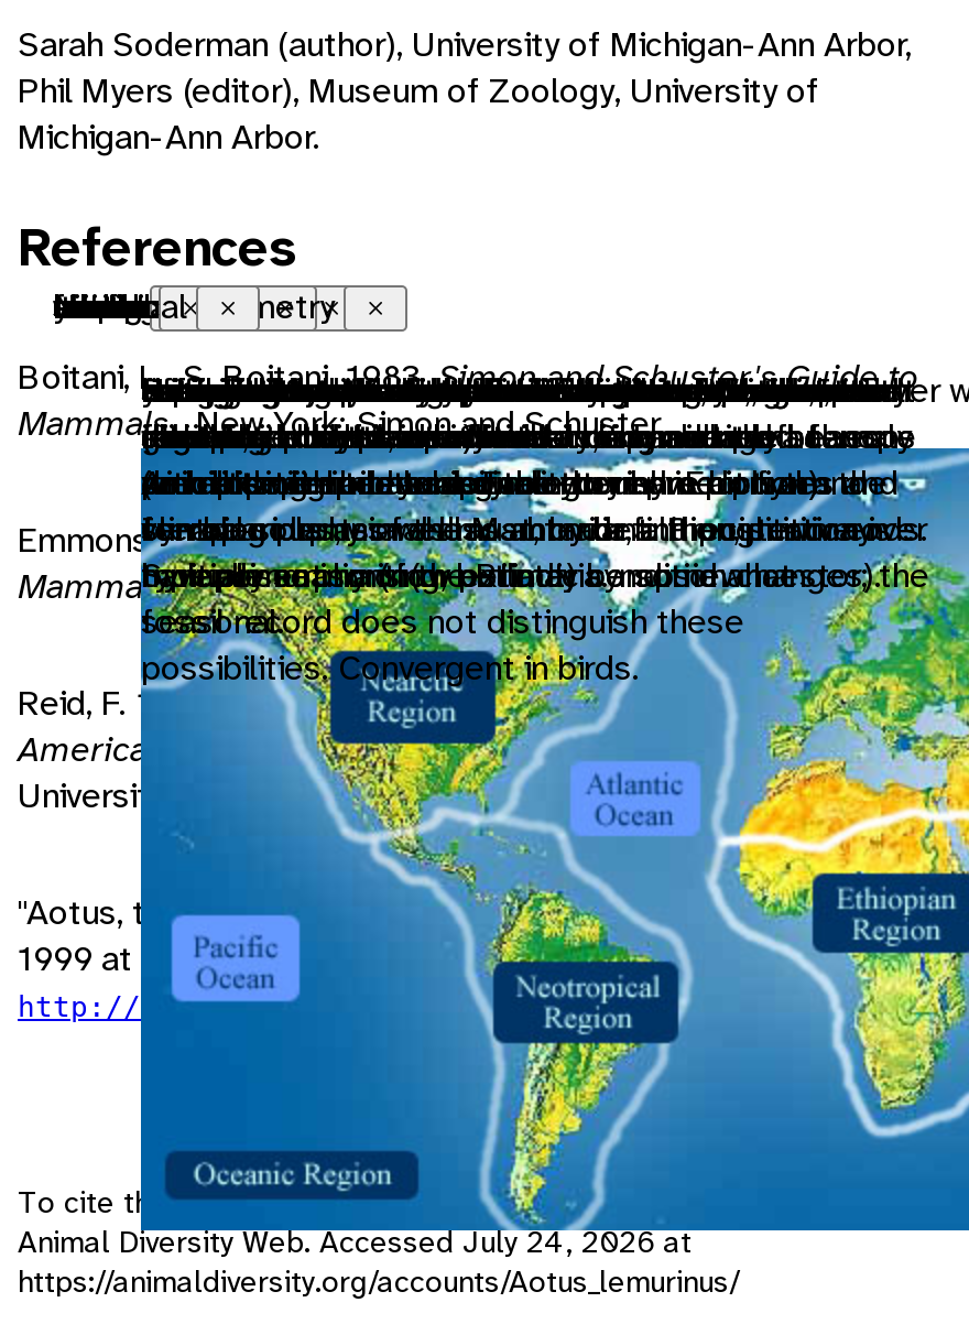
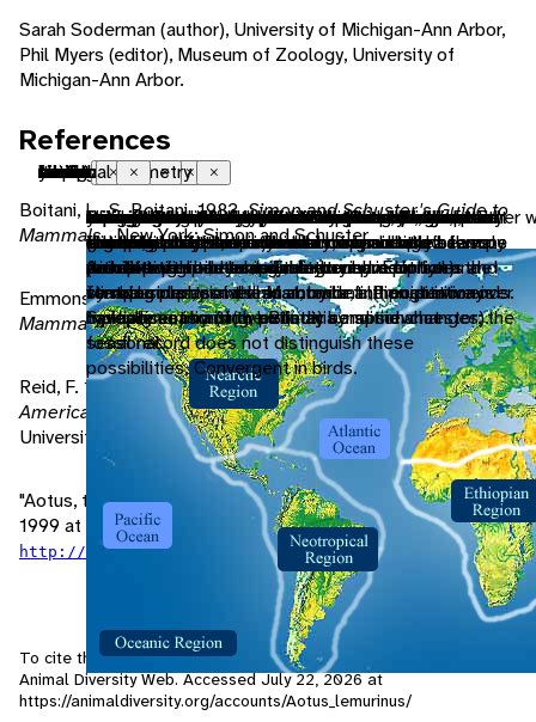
[18,1222,692,1261] Animal Diversity Web. AccessedJuly 24, 2026at -> [19,668,383,690] Animal Diversity Web. AccessedJuly 22, 2026at

